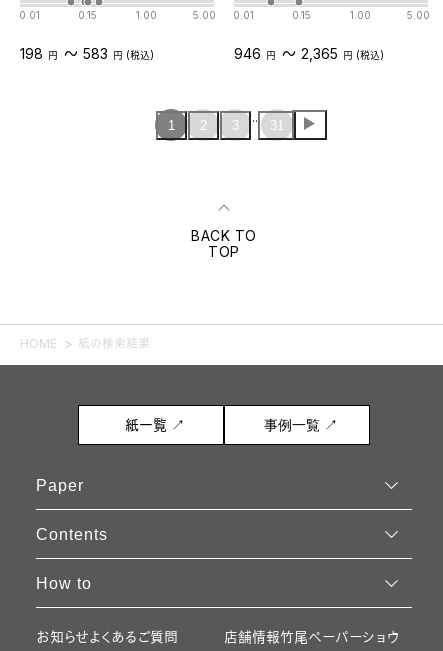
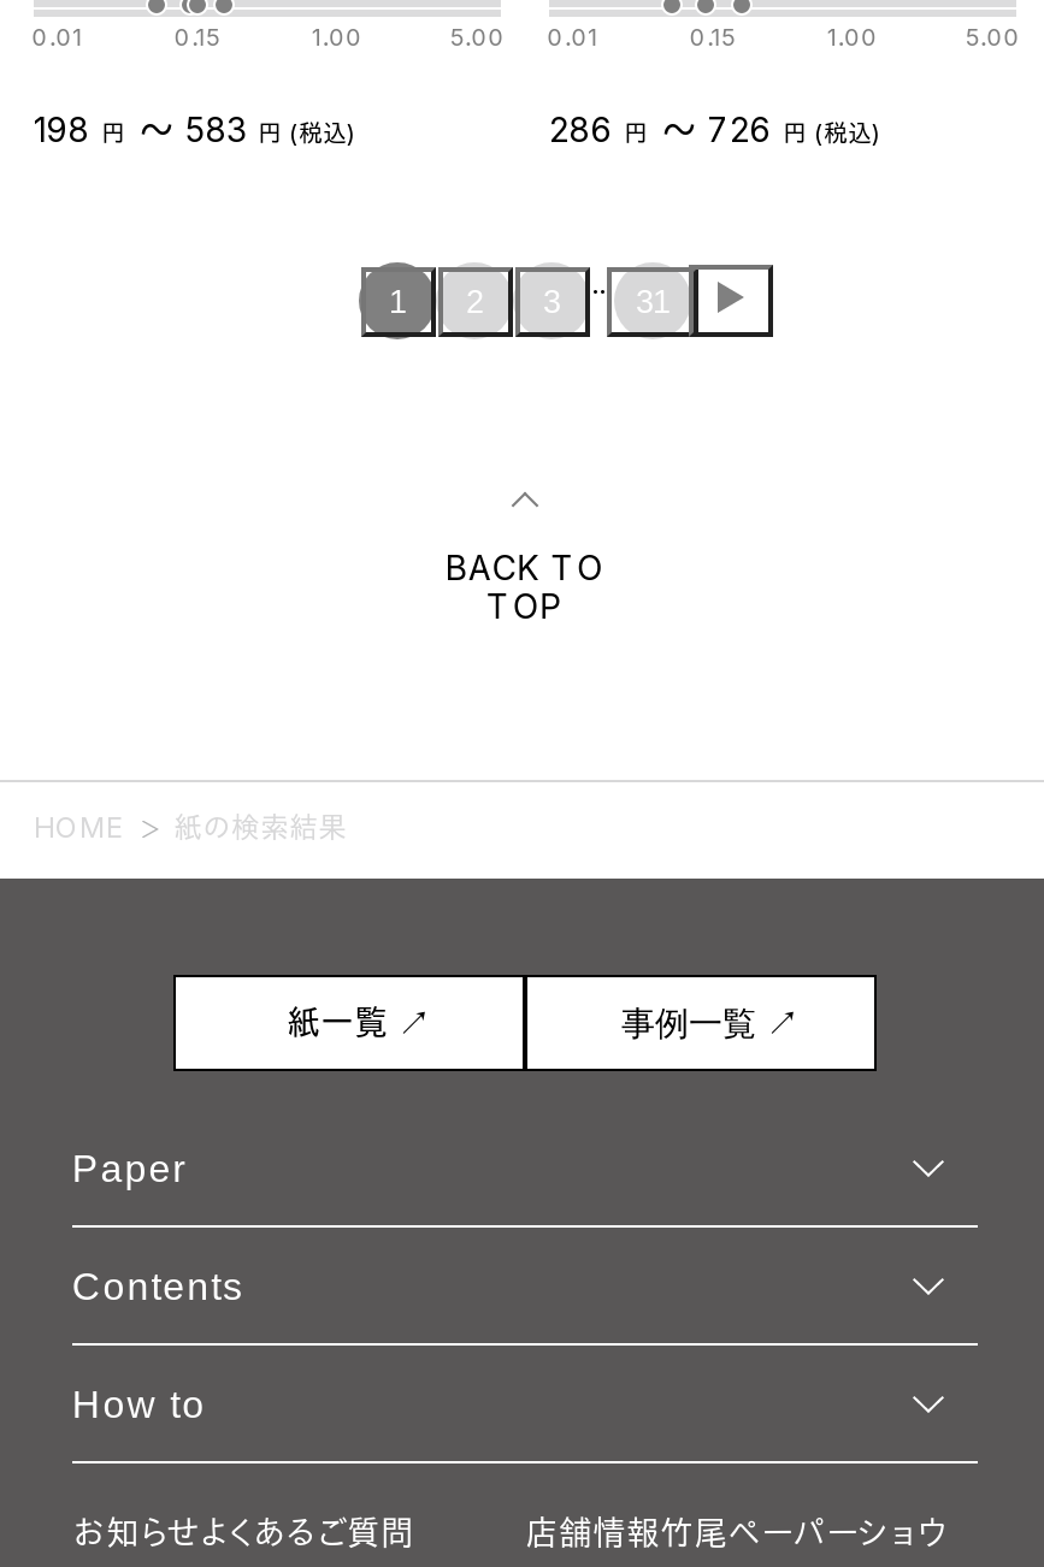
[234,43,384,63] 946 円 〜 2,365 円 (税込) -> [549,104,881,152] 286 円 〜 726 円 (税込)

